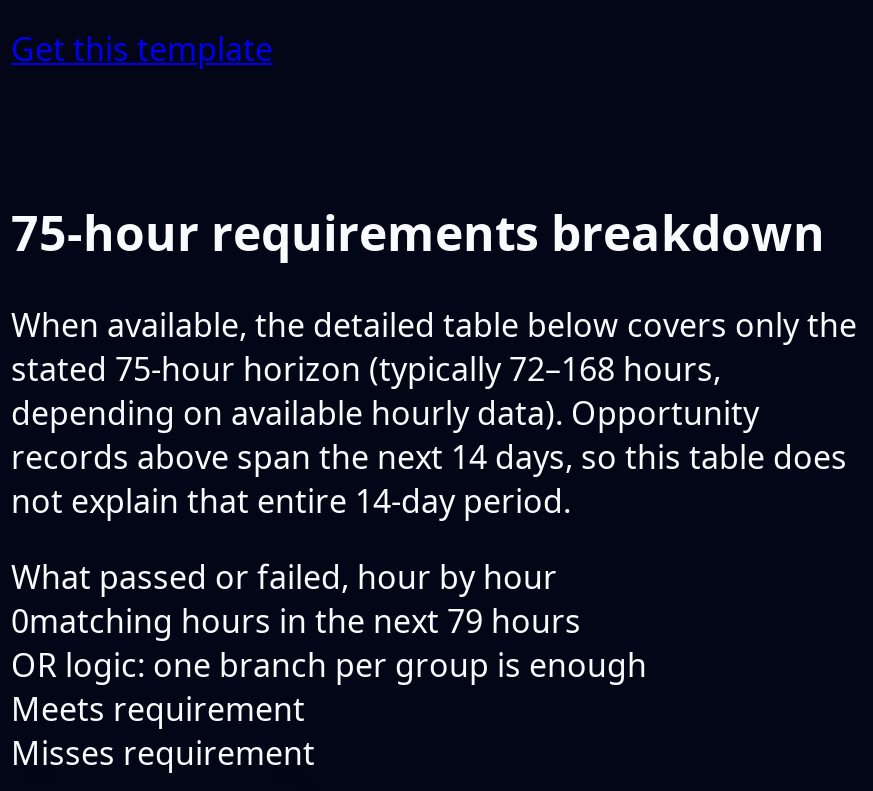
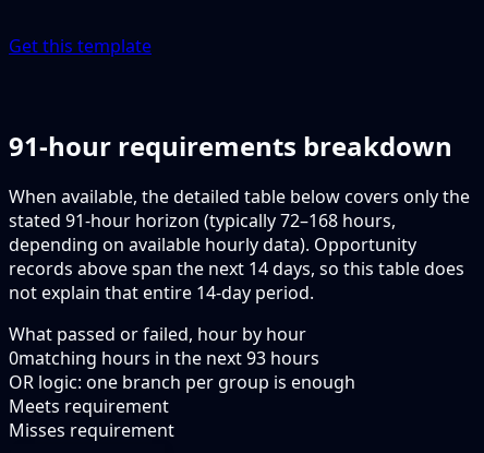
[11,198,825,264] 75-hour requirements breakdown -> [9,127,452,163] 91-hour requirements breakdown
[11,348,721,392] stated 75-hour horizon (typically 72–168 hours, -> [9,209,396,233] stated 91-hour horizon (typically 72–168 hours,
[11,600,581,644] 0matching hours in the next 79 hours -> [9,347,319,371] 0matching hours in the next 93 hours

